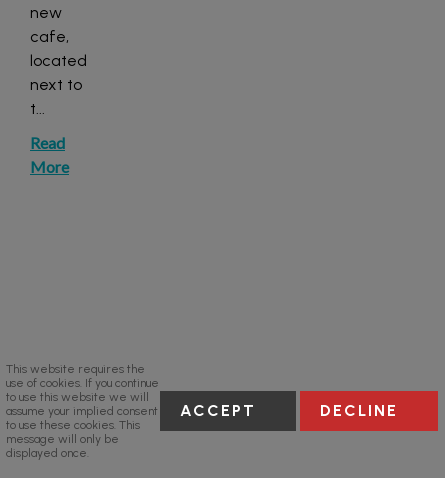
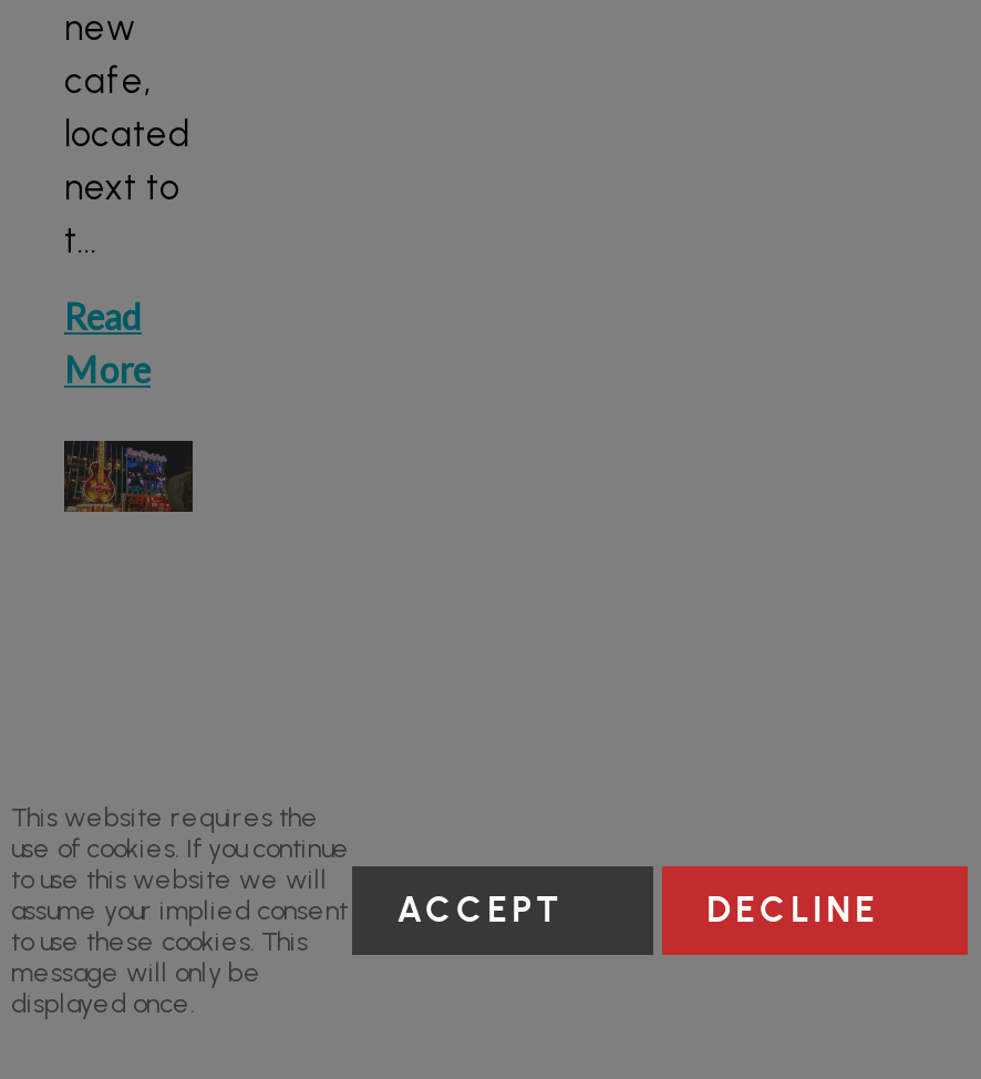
none -> [62,439,195,514] [image]

